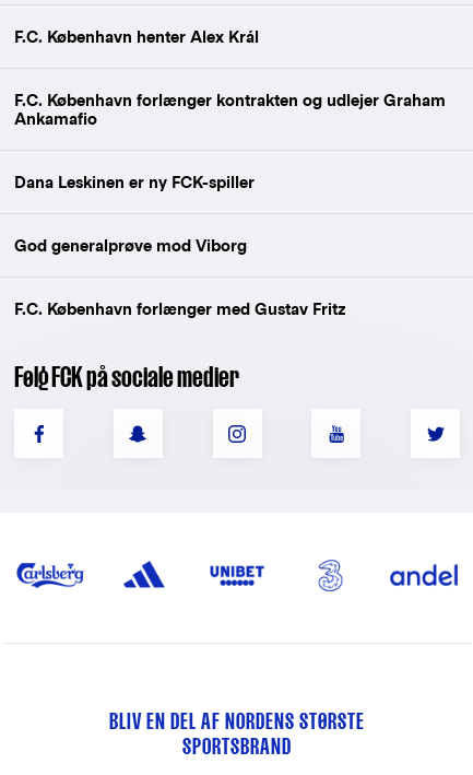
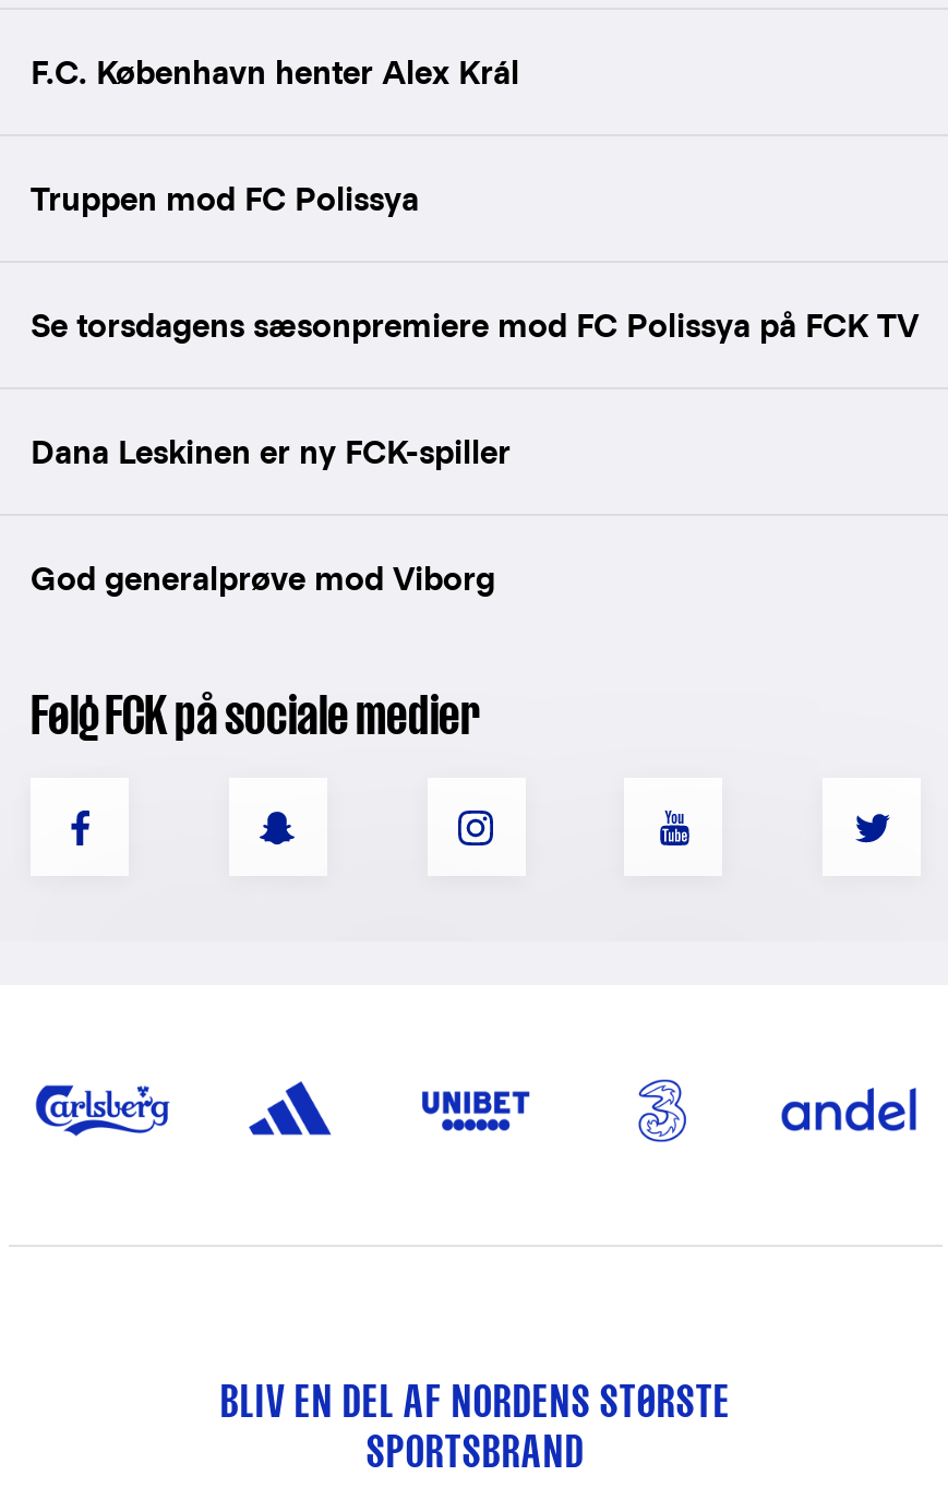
[14,91,446,128] F.C. København forlænger kontrakten og udlejer Graham | Ankamafio -> [31,181,919,344] Truppen mod FC Polissya | Se torsdagens sæsonpremiere mod FC Polissya på FCK TV
moved [14,173,255,255] -> [31,434,511,597]: Dana Leskinen er ny FCK-spiller | God generalprøve mod Viborg
[14,300,345,318] F.C. København forlænger med Gustav Fritz -> none

